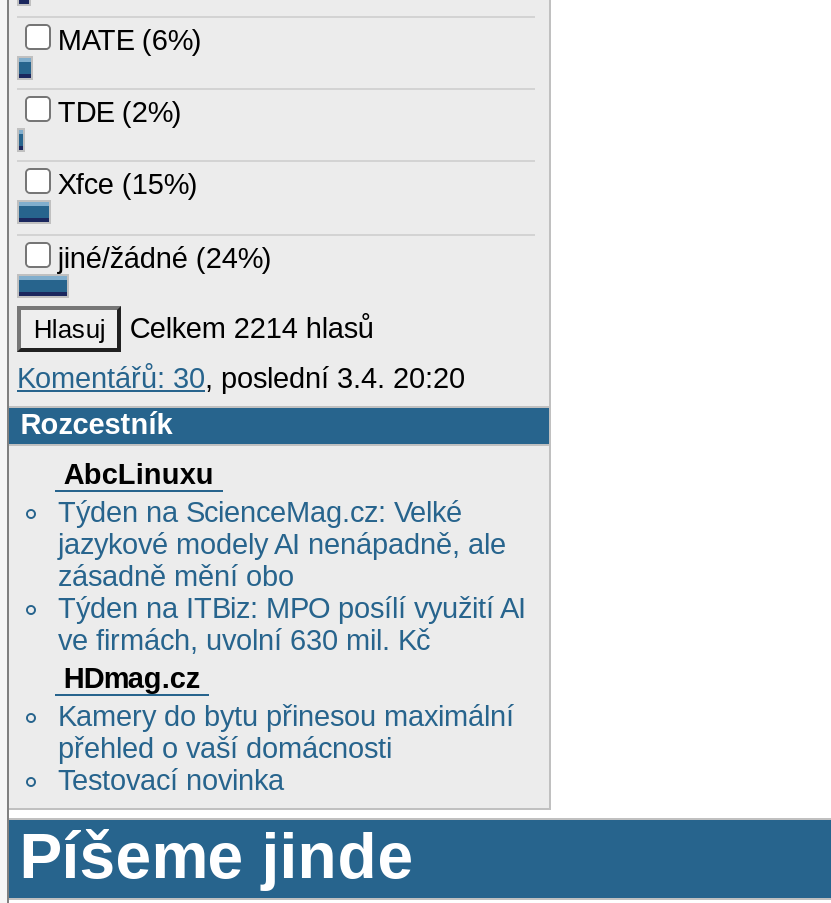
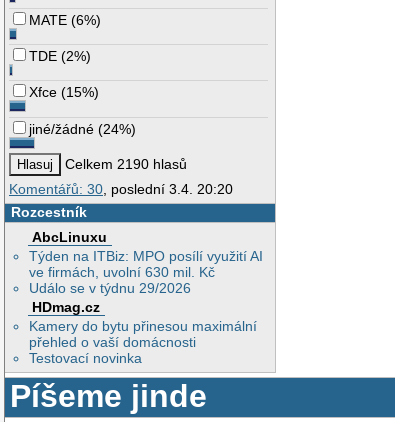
[122,312,374,344] Celkem 2214 hlasů -> [61,156,187,172] Celkem 2190 hlasů
[58,496,506,592] Týden na ScienceMag.cz: Velké | jazykové modely AI nenápadně, ale | zásadně mění obo -> none
moved [58,592,526,656] -> [29,248,263,280]: Týden na ITBiz: MPO posílí využití AI | ve firmách, uvolní 630 mil. Kč
none -> [29,280,191,296] Událo se v týdnu 29/2026

